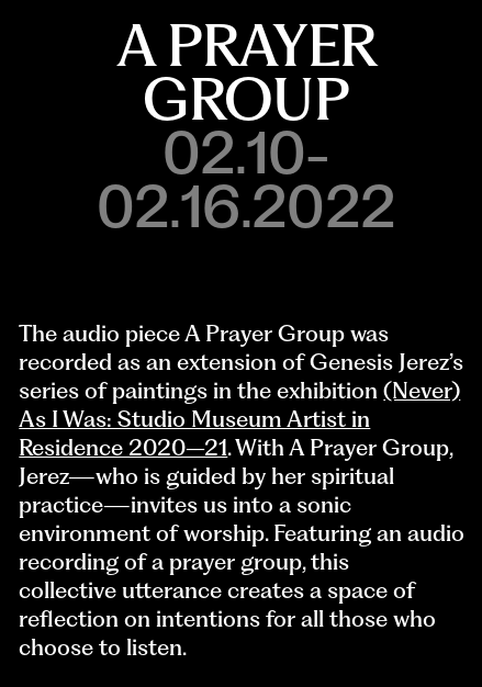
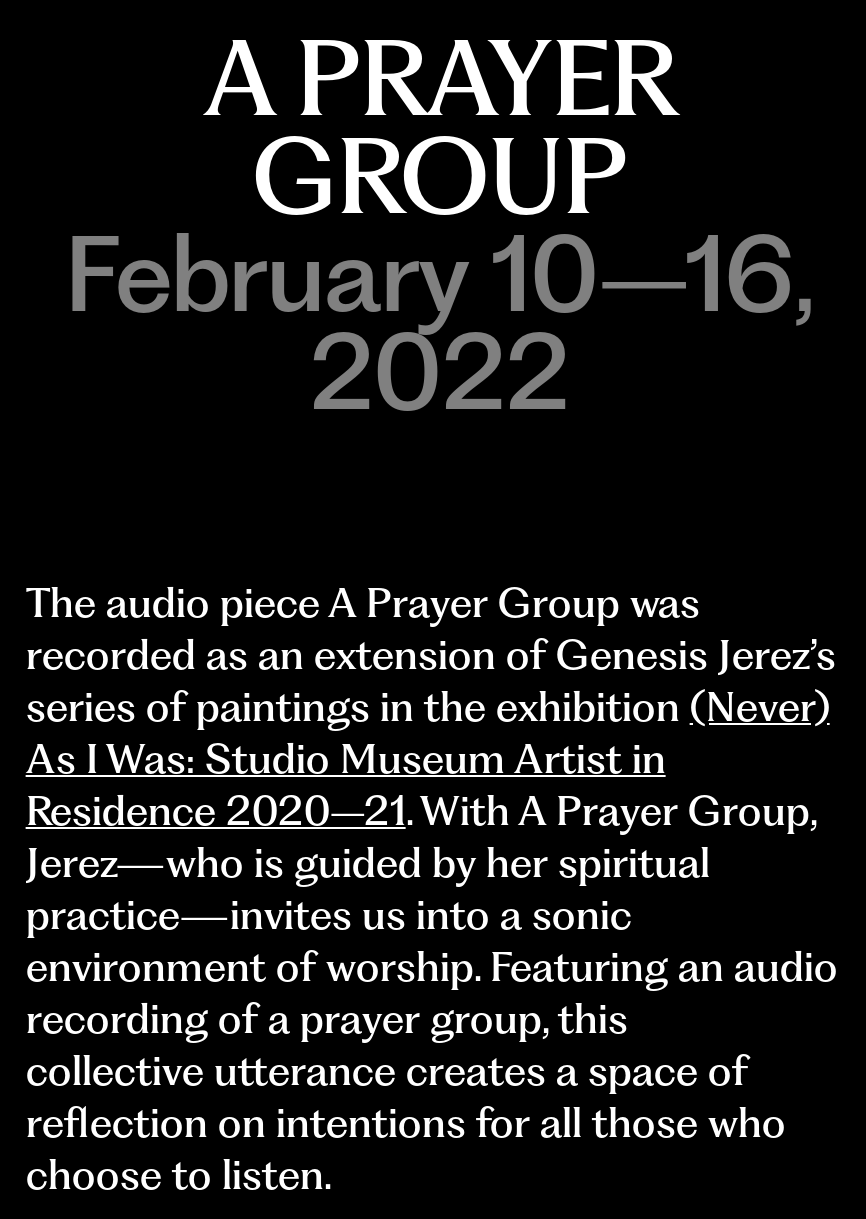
[97,117,395,241] 02.10- | 02.16.2022 -> [64,208,814,434] February 10–16, | 2022

